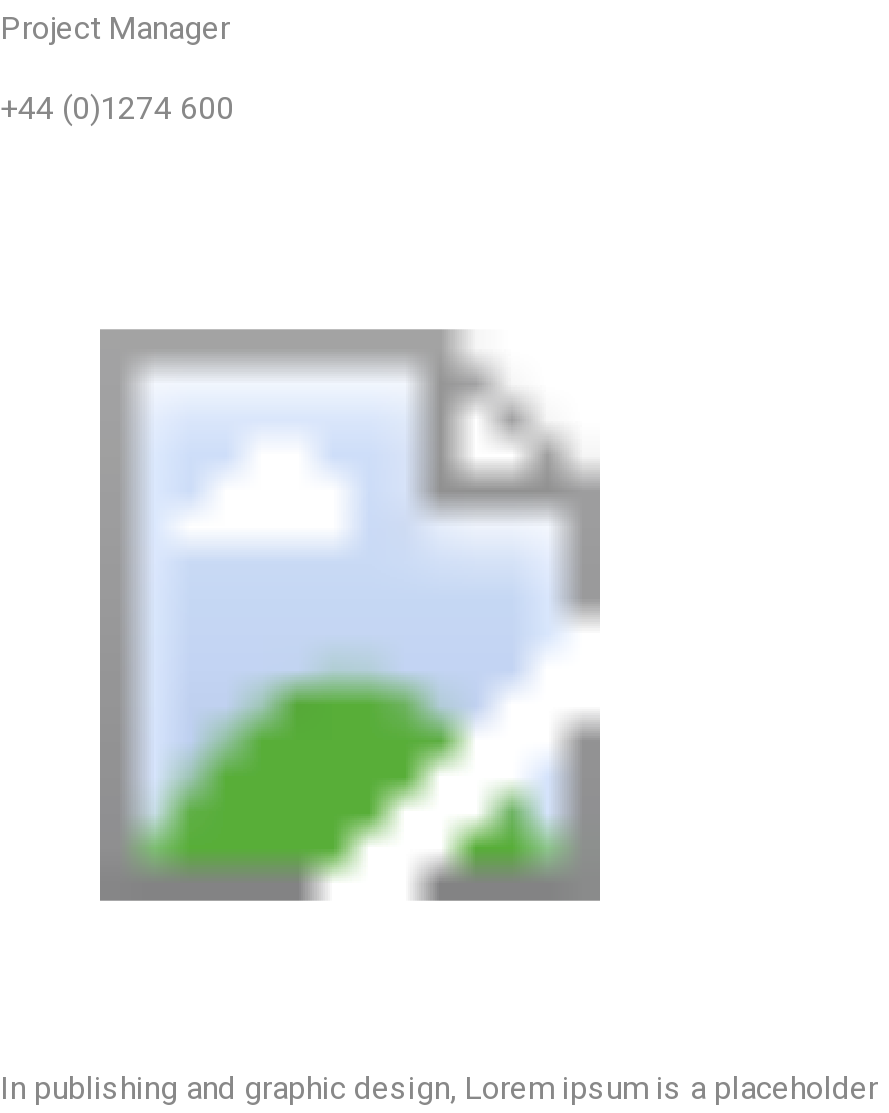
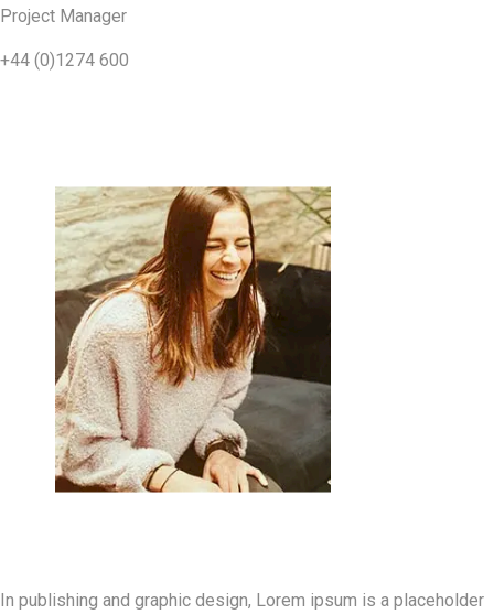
[98,327,602,903] [image] -> [54,183,332,497] [image]

